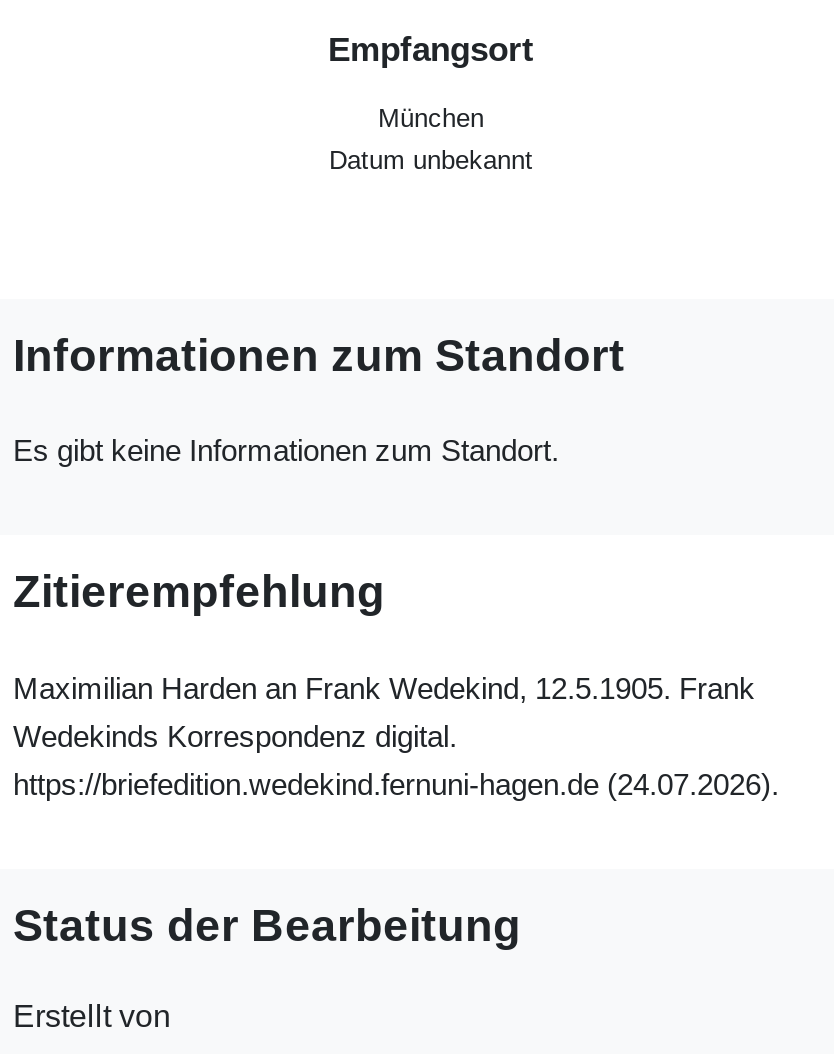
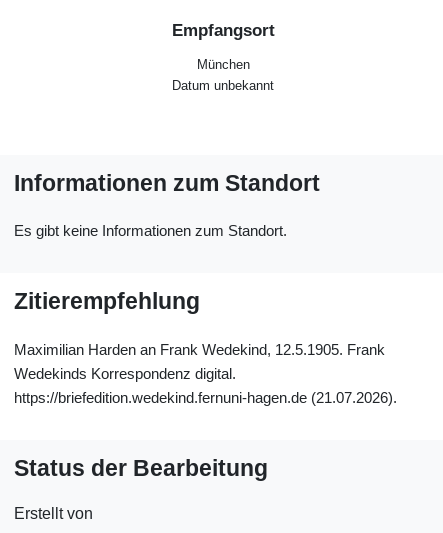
[13,766,779,800] https://briefedition.wedekind.fernuni-hagen.de (24.07.2026). -> [14,388,397,405] https://briefedition.wedekind.fernuni-hagen.de (21.07.2026).

